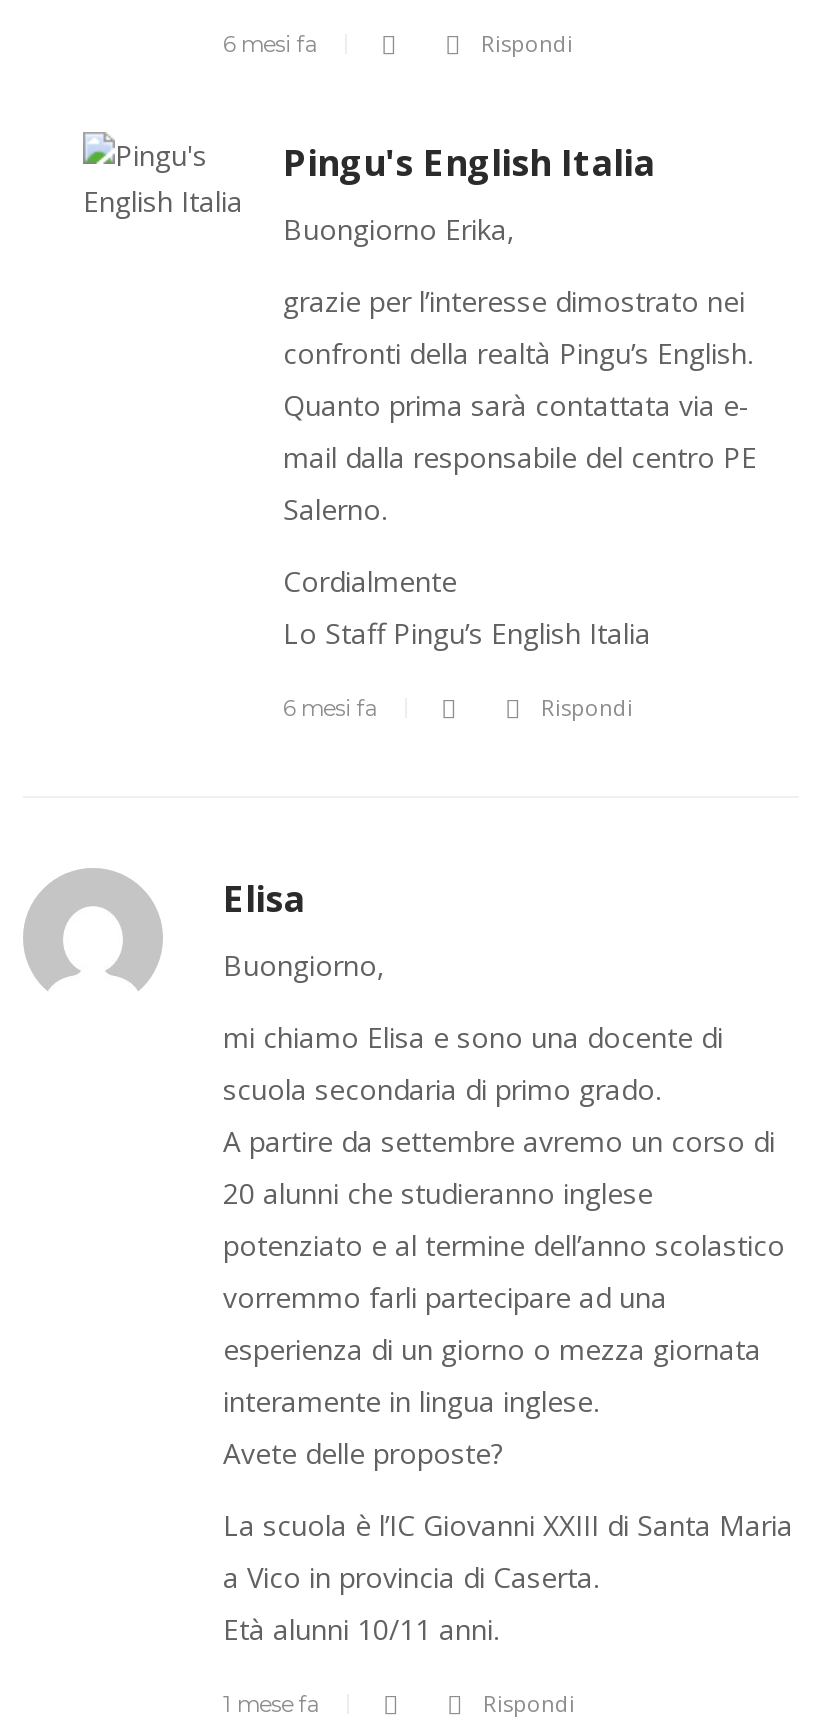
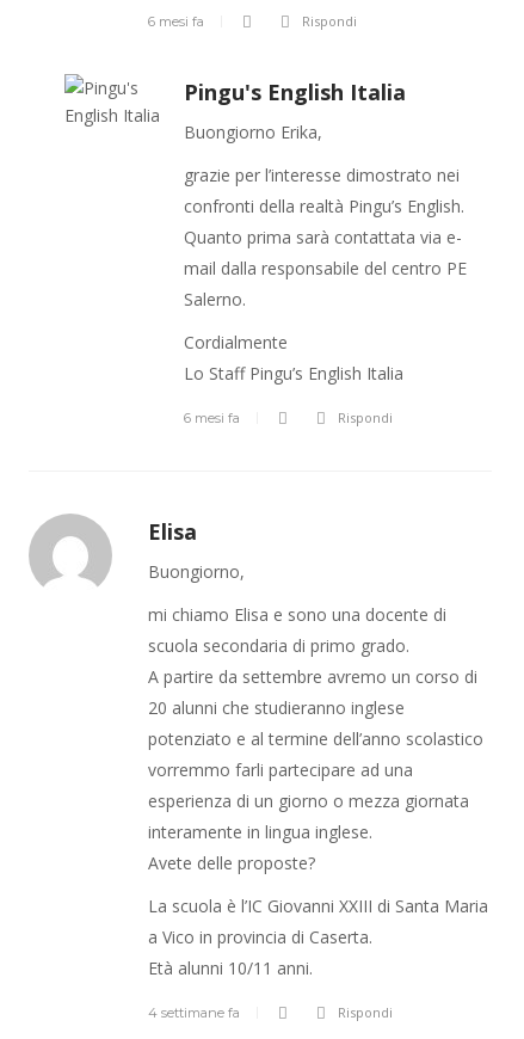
[223,1689,319,1717] 1 mese fa -> [148,1004,240,1021] 4 settimane fa

